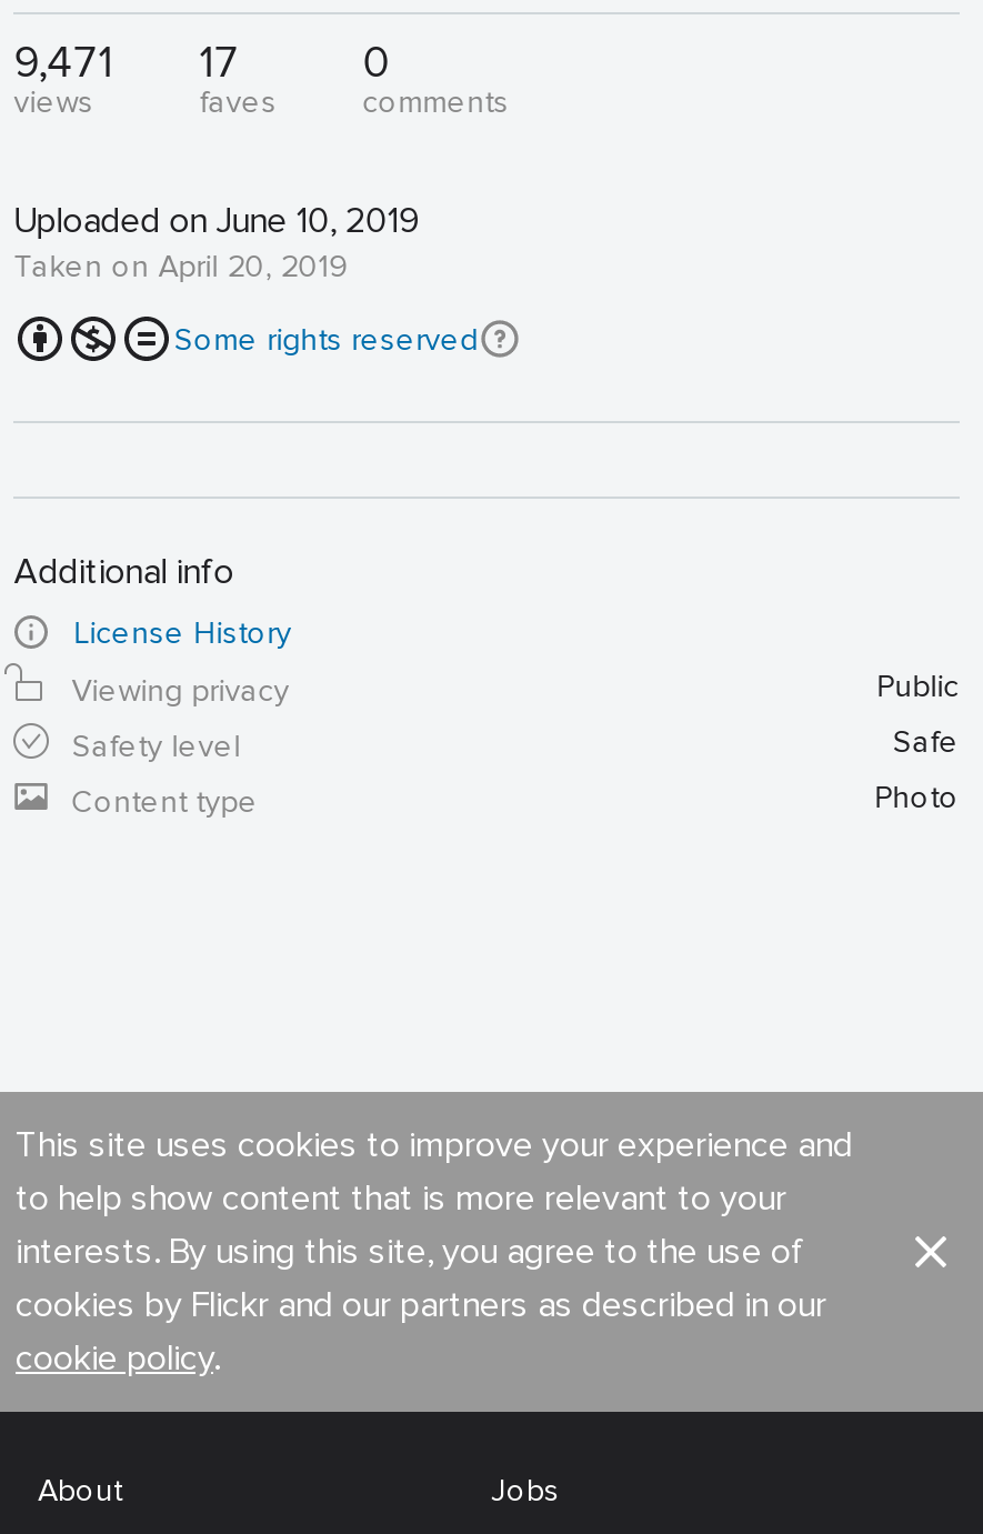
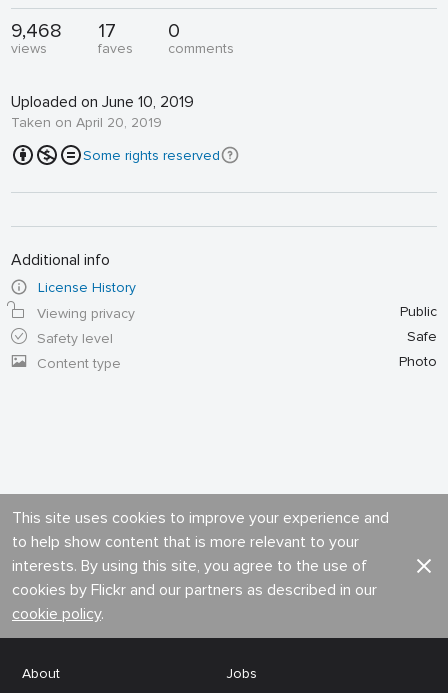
[14,37,239,90] 9,471 17 -> [11,19,116,43] 9,468 17

